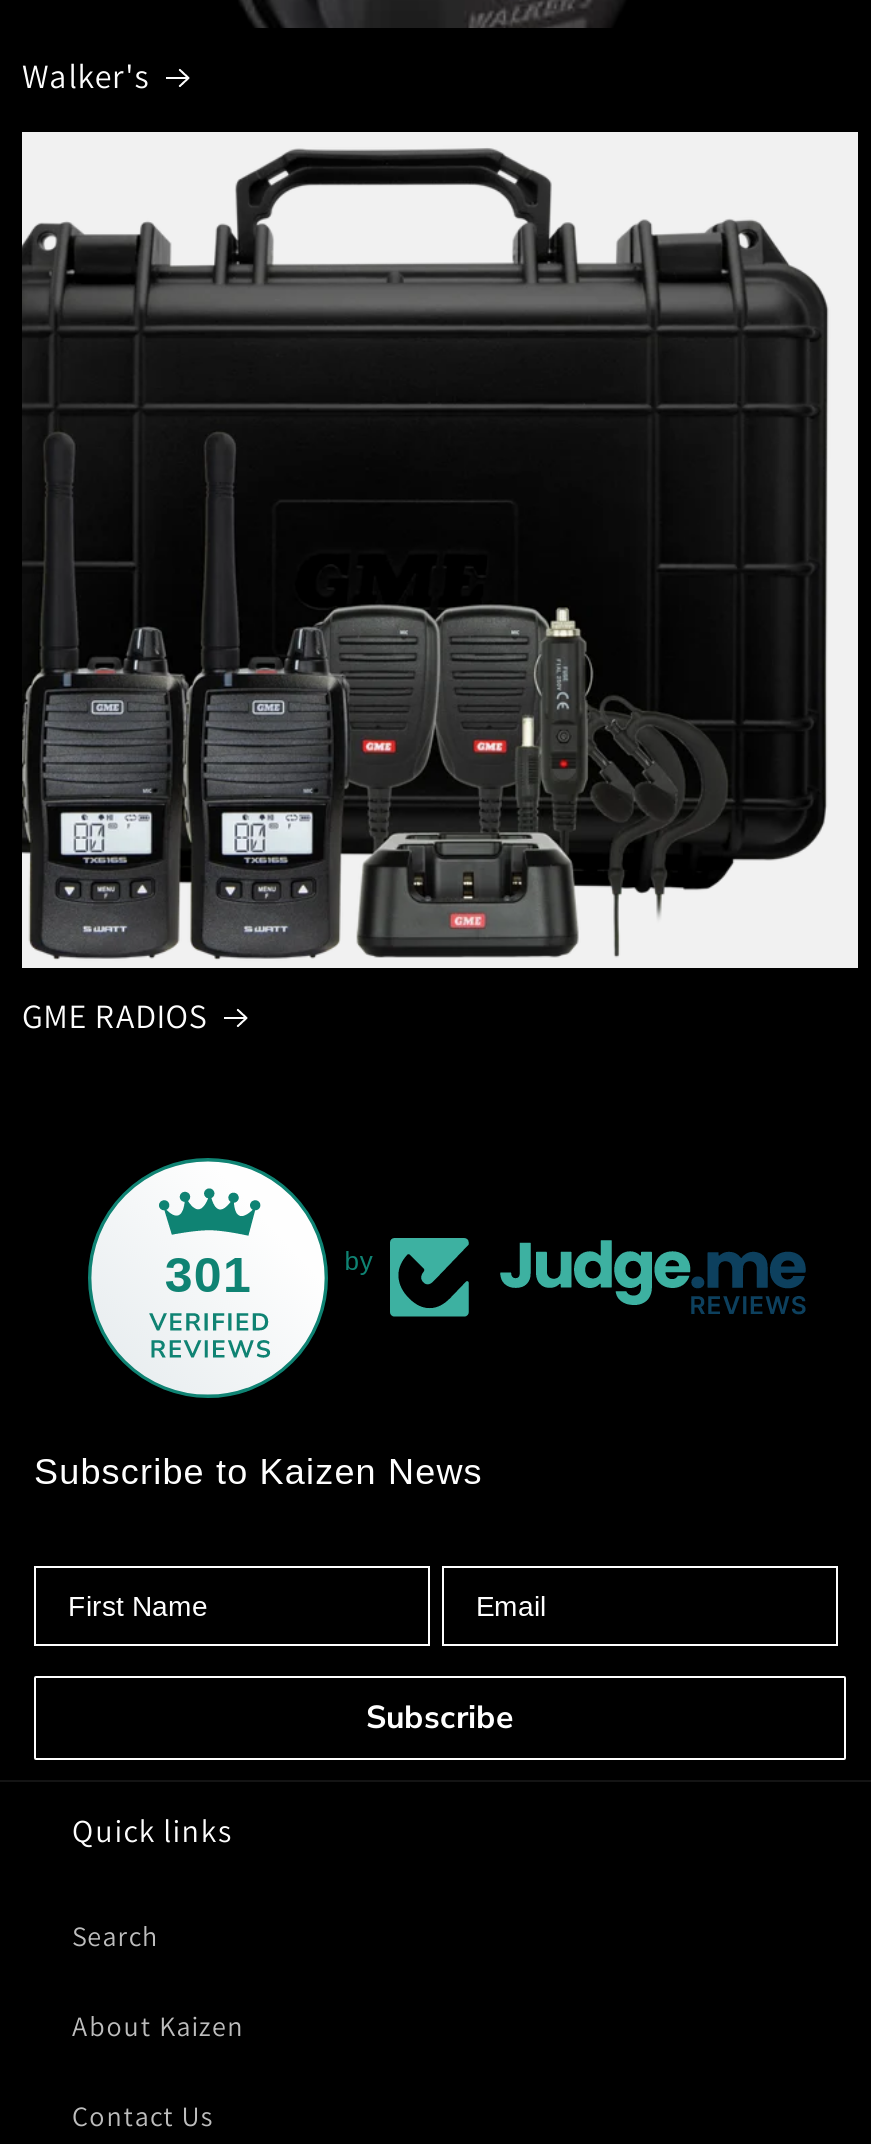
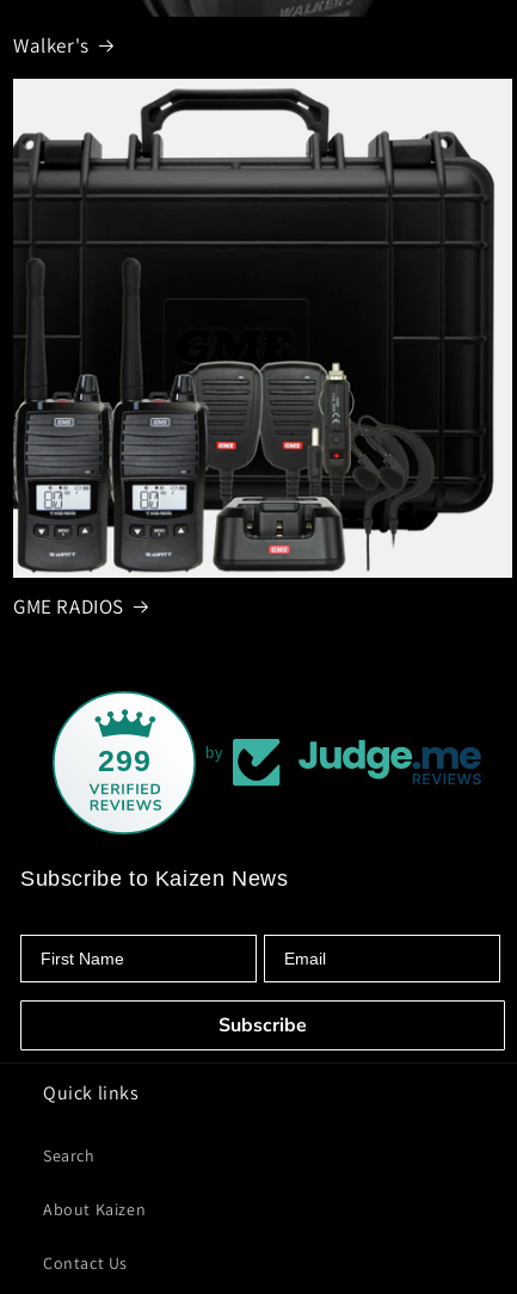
[165,1246,252,1302] 301 -> [98,744,151,777] 299

